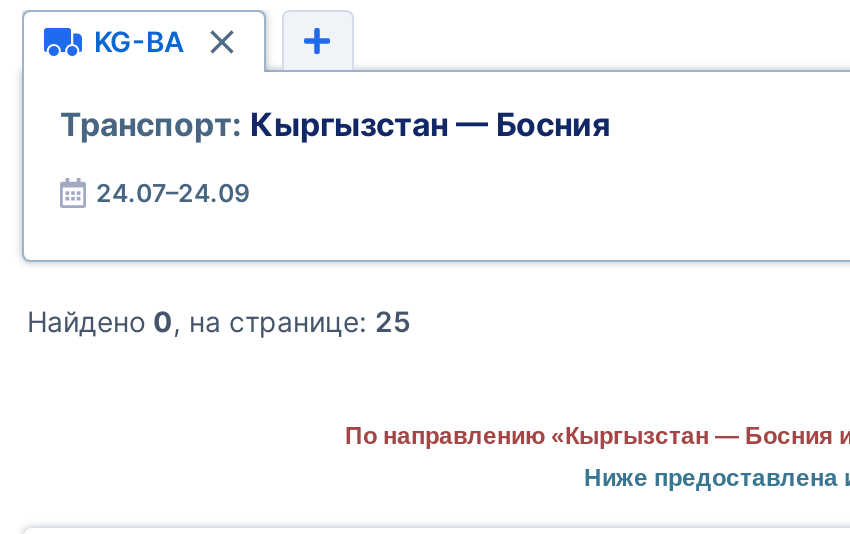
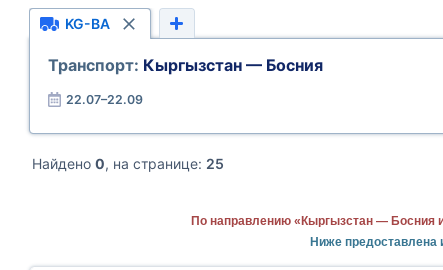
[96,178,250,208] 24.07–24.09 -> [66,92,143,107] 22.07–22.09

